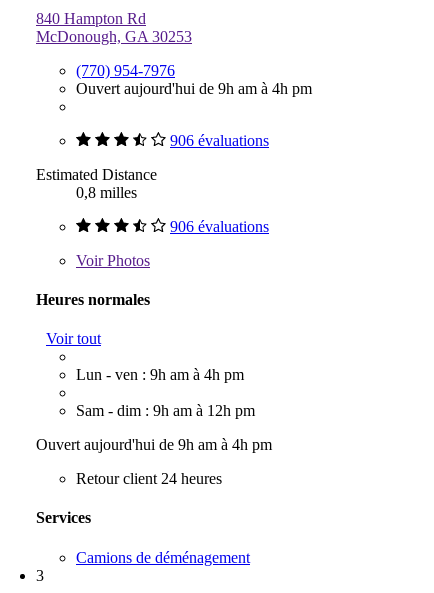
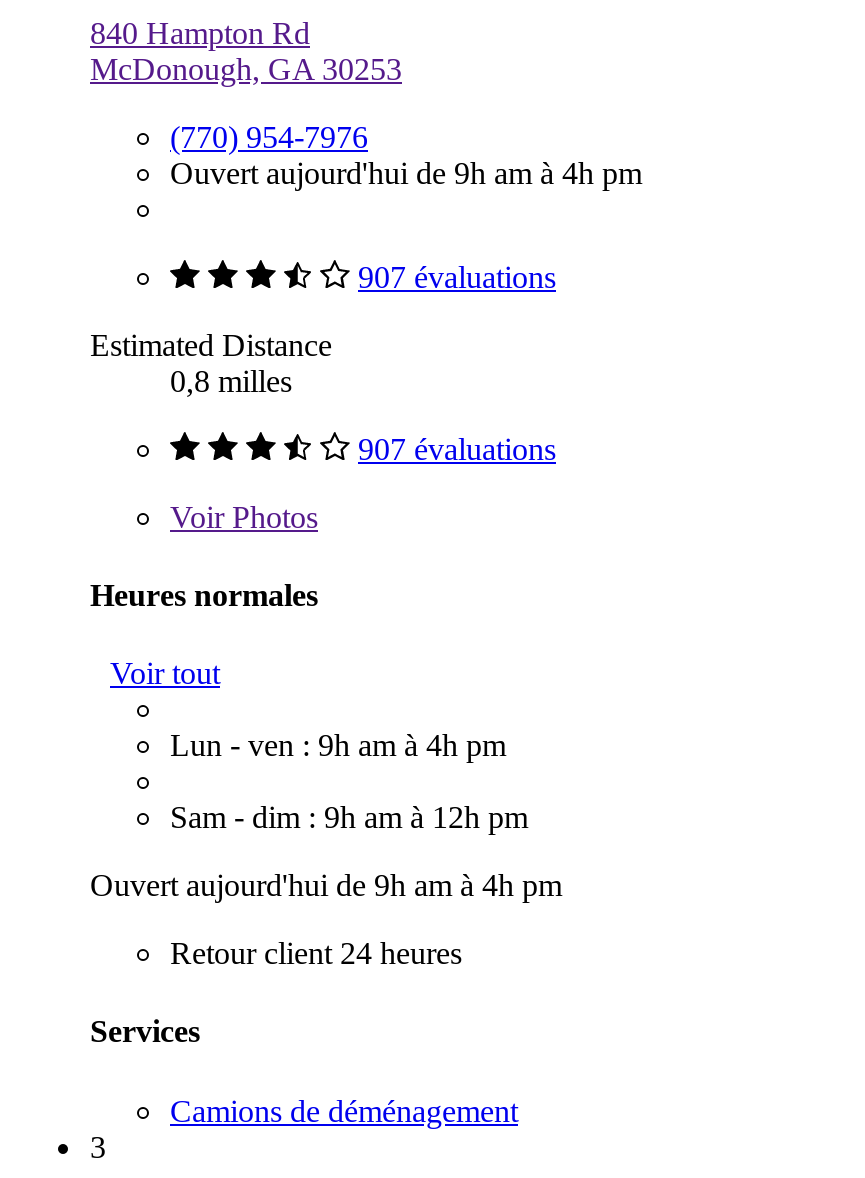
[170,131,269,148] 906 évaluations -> [358,259,556,293] 907 évaluations
[170,217,269,234] 906 évaluations -> [358,431,556,465] 907 évaluations

